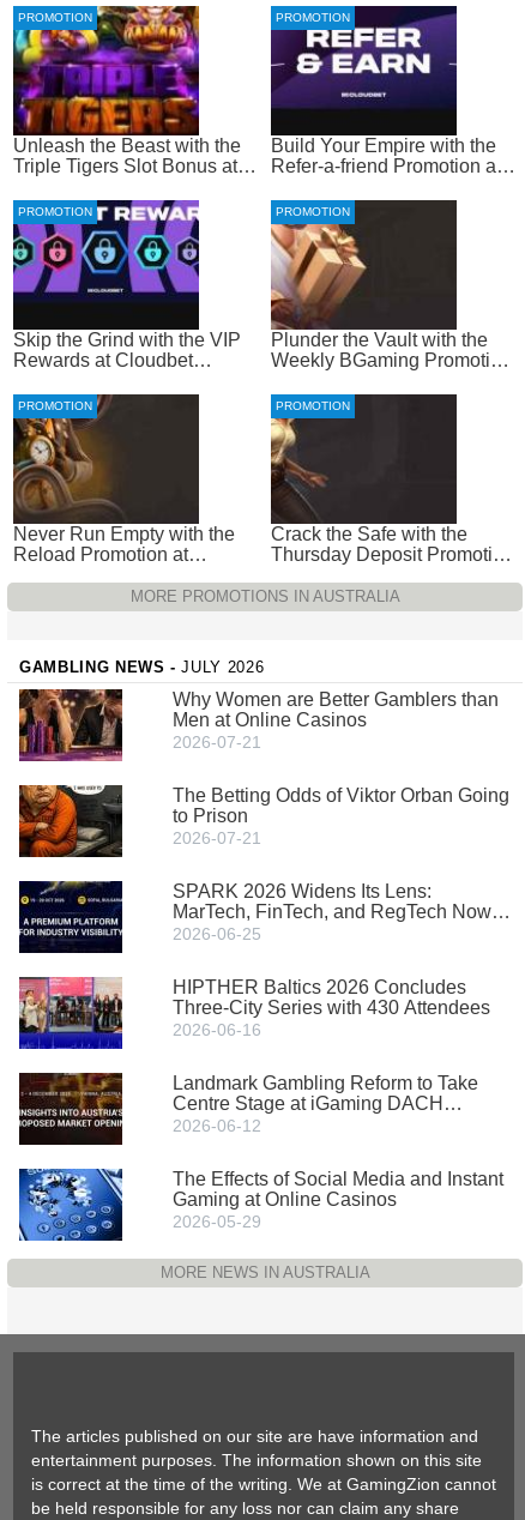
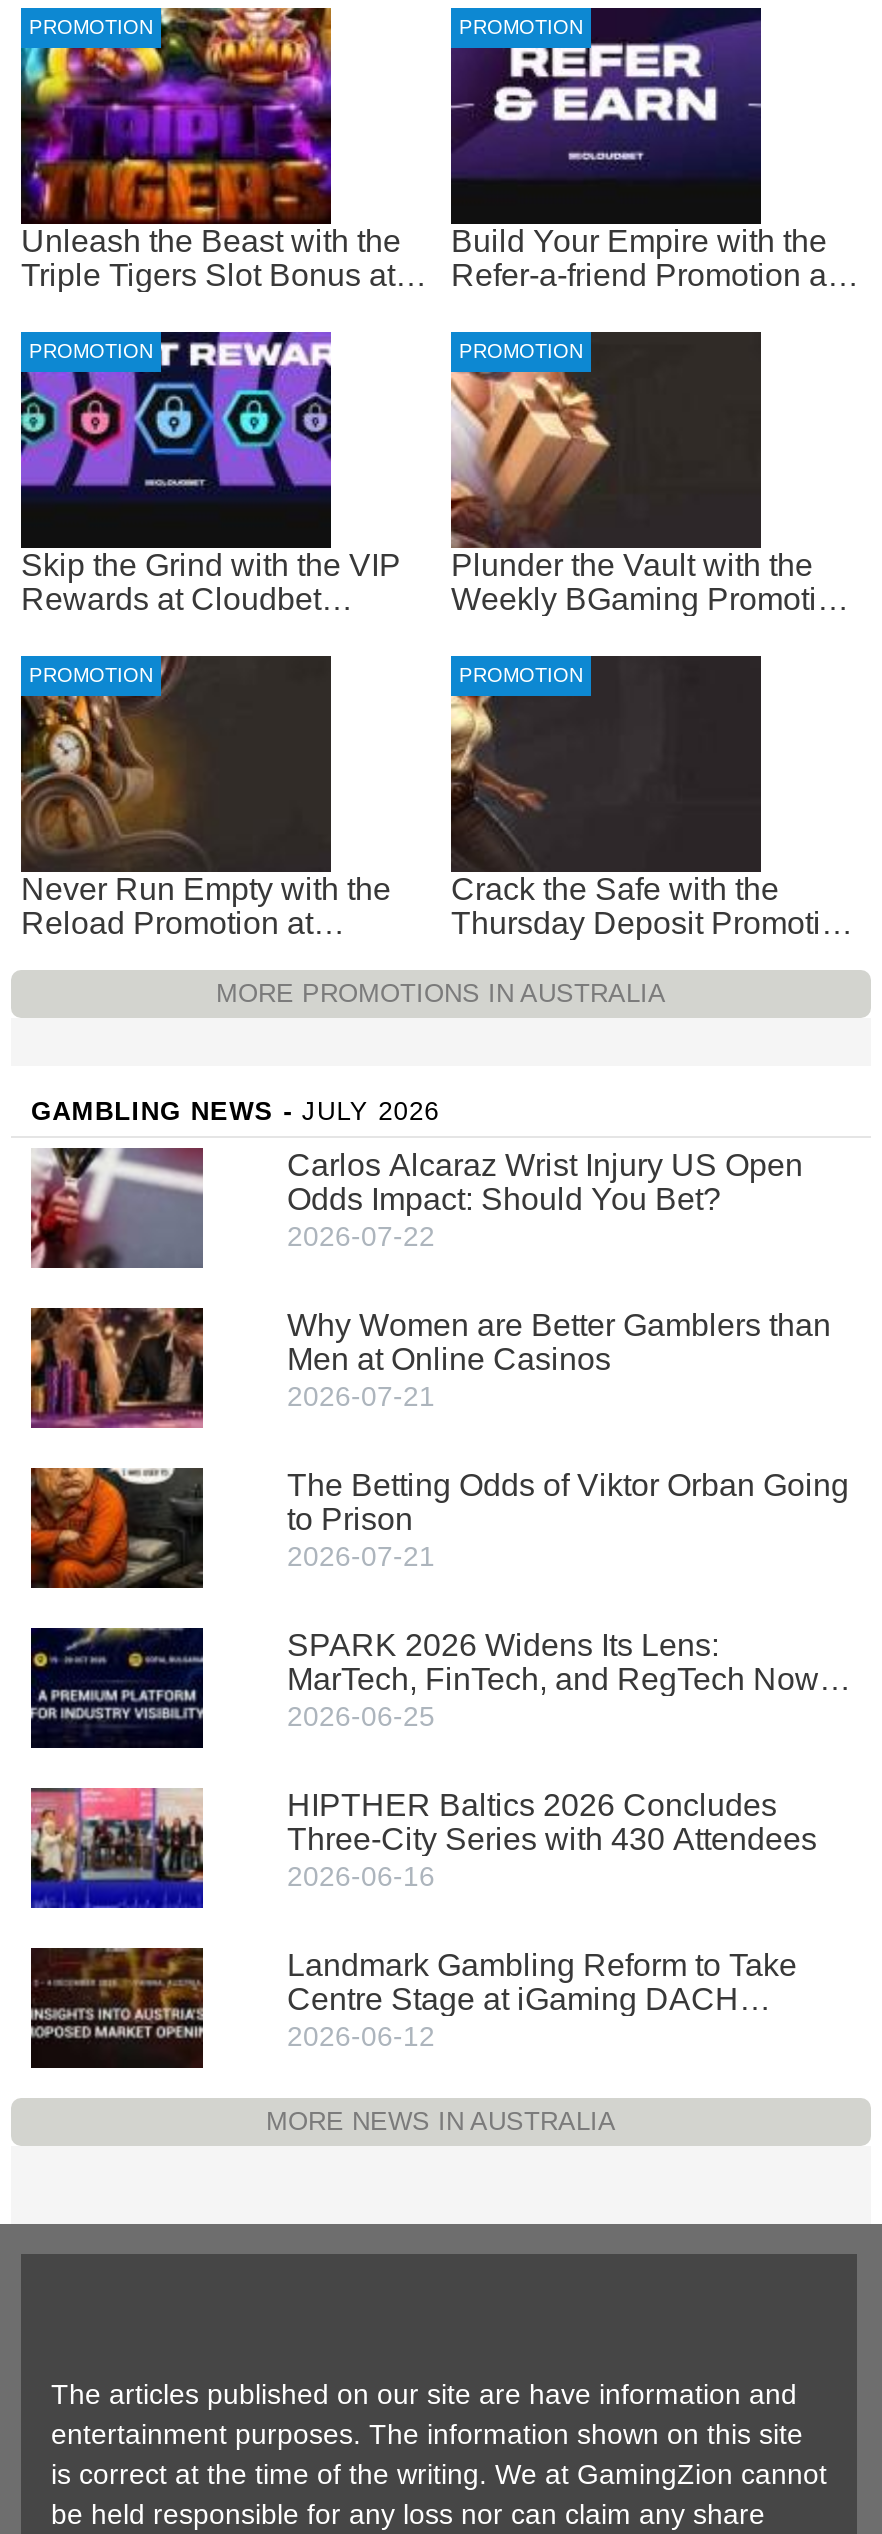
none -> [29,1148,205,1268] [image]
none -> [287,1148,803,1252] Carlos Alcaraz Wrist Injury US Open | Odds Impact: Should You Bet? | 2026-07-22
moved [17,687,509,1114] -> [27,1304,849,2016]: [image] | Why Women are Better Gamblers than | Men at Online Casinos | ... | Landmark Gambling Reform to Take | Centre Stage at iGaming DACH
[18,1168,123,1242] [image] -> none
[173,1169,503,1231] The Effects of Social Media and Instant | Gaming at Online Casinos | 2026-05-29 -> none

